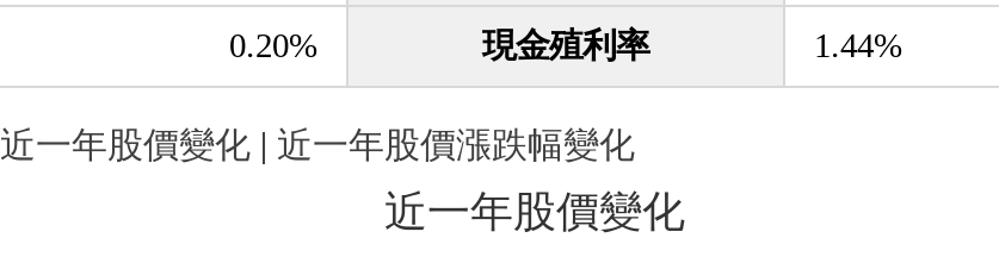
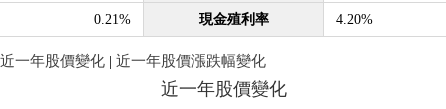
[229,26,317,64] 0.20% -> [94,11,131,27] 0.21%
[814,26,902,64] 1.44% -> [336,11,373,27] 4.20%

